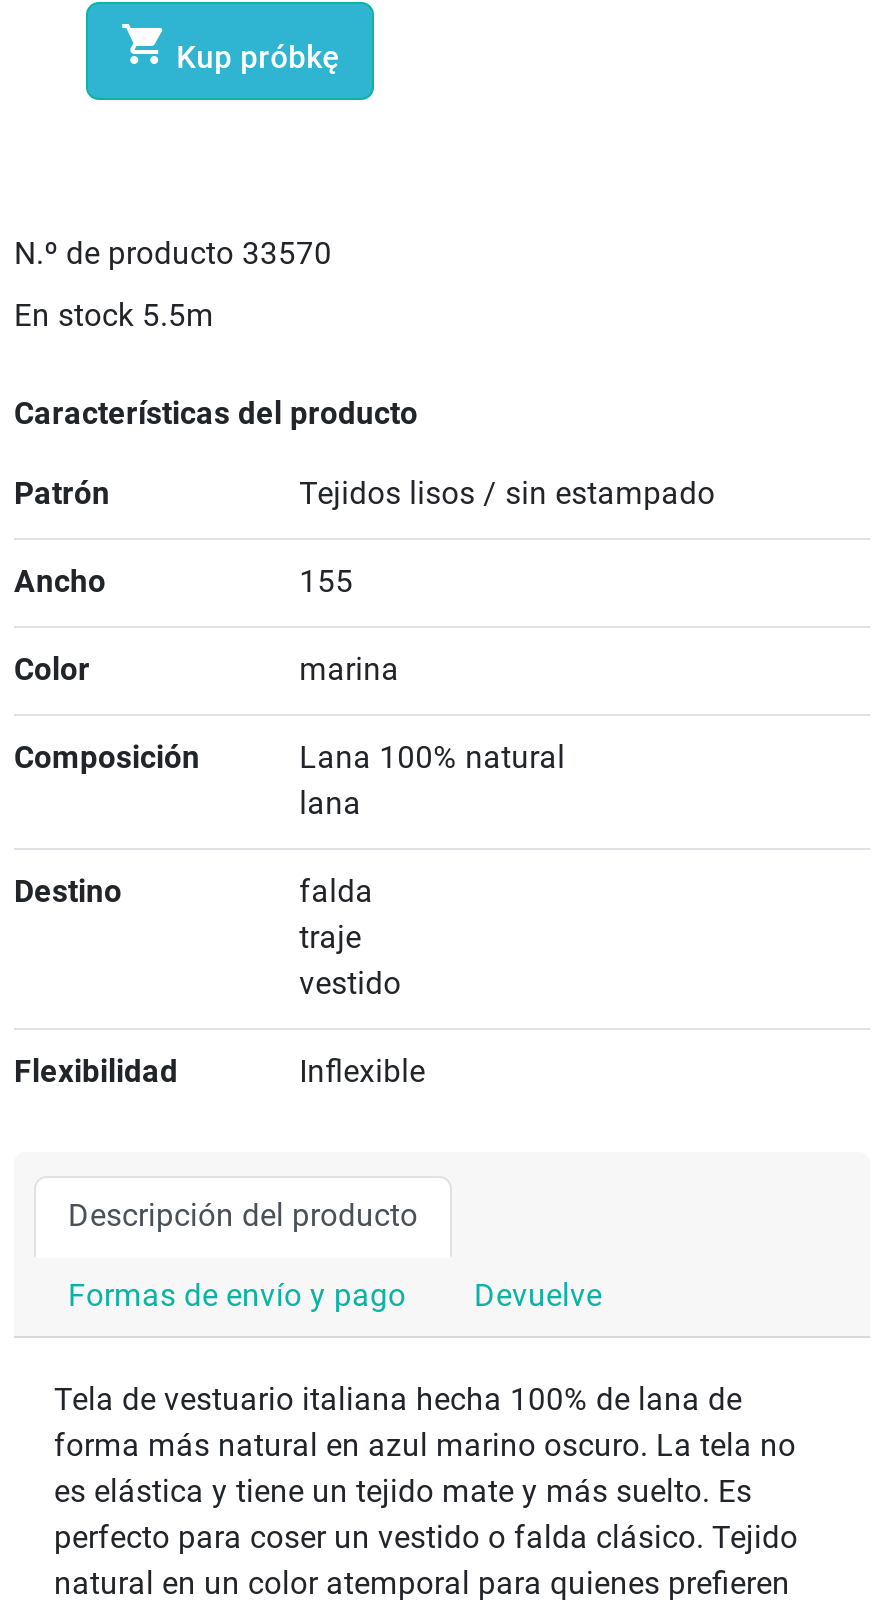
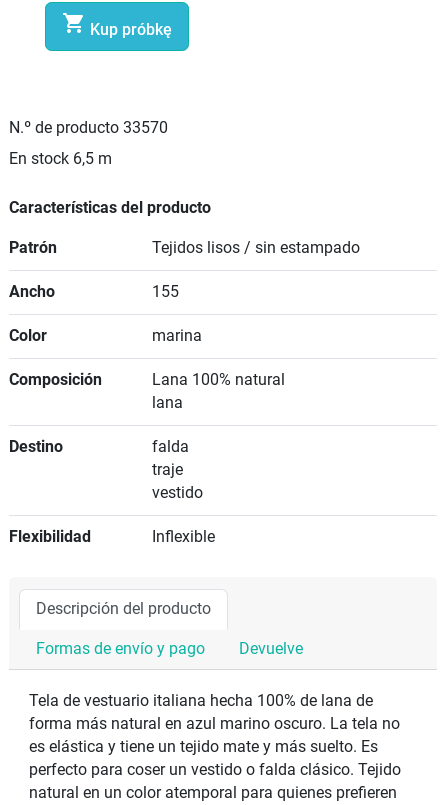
[14,298,214,334] En stock 5.5m -> [9,150,112,168] En stock 6,5 m

